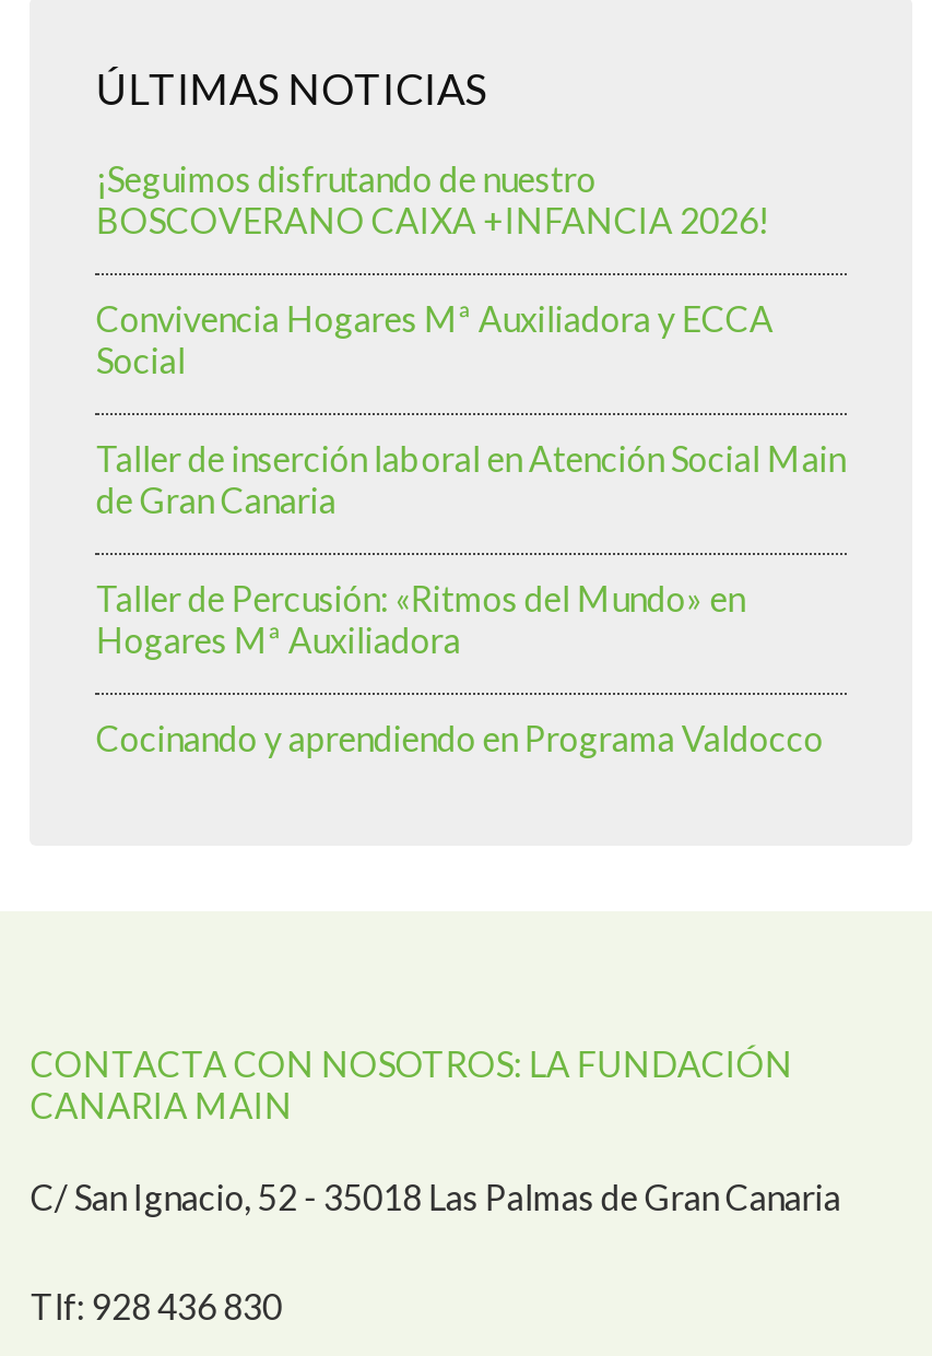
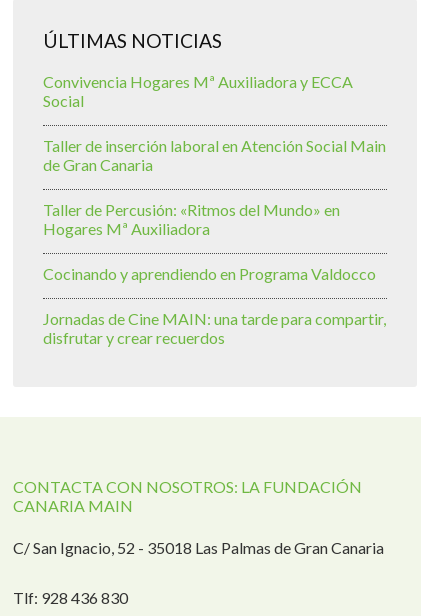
[96,157,769,240] ¡Seguimos disfrutando de nuestro | BOSCOVERANO CAIXA +INFANCIA 2026! -> none
moved [96,297,845,758] -> [43,72,386,283]: Convivencia Hogares Mª Auxiliadora y ECCA | Social | Taller de inserción laboral en Atención Social Main | de Gran Canaria | Taller de Percusión: «Ritmos del Mundo» en | Hogares Mª Auxiliadora | Cocinando y aprendiendo en Programa Valdocco
none -> [43,309,386,347] Jornadas de Cine MAIN: una tarde para compartir, | disfrutar y crear recuerdos

